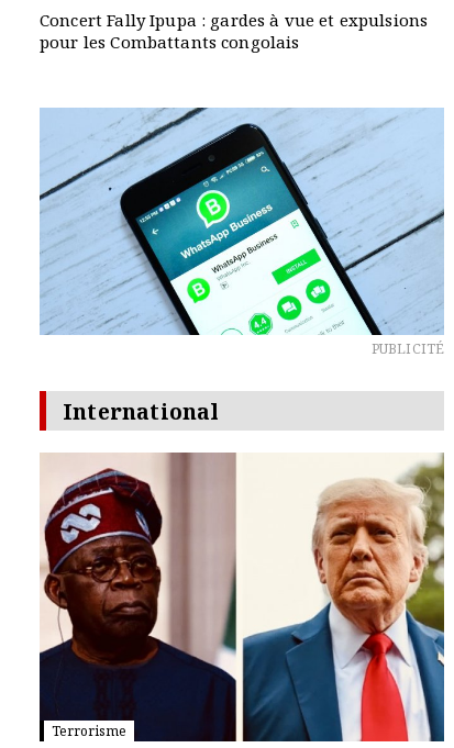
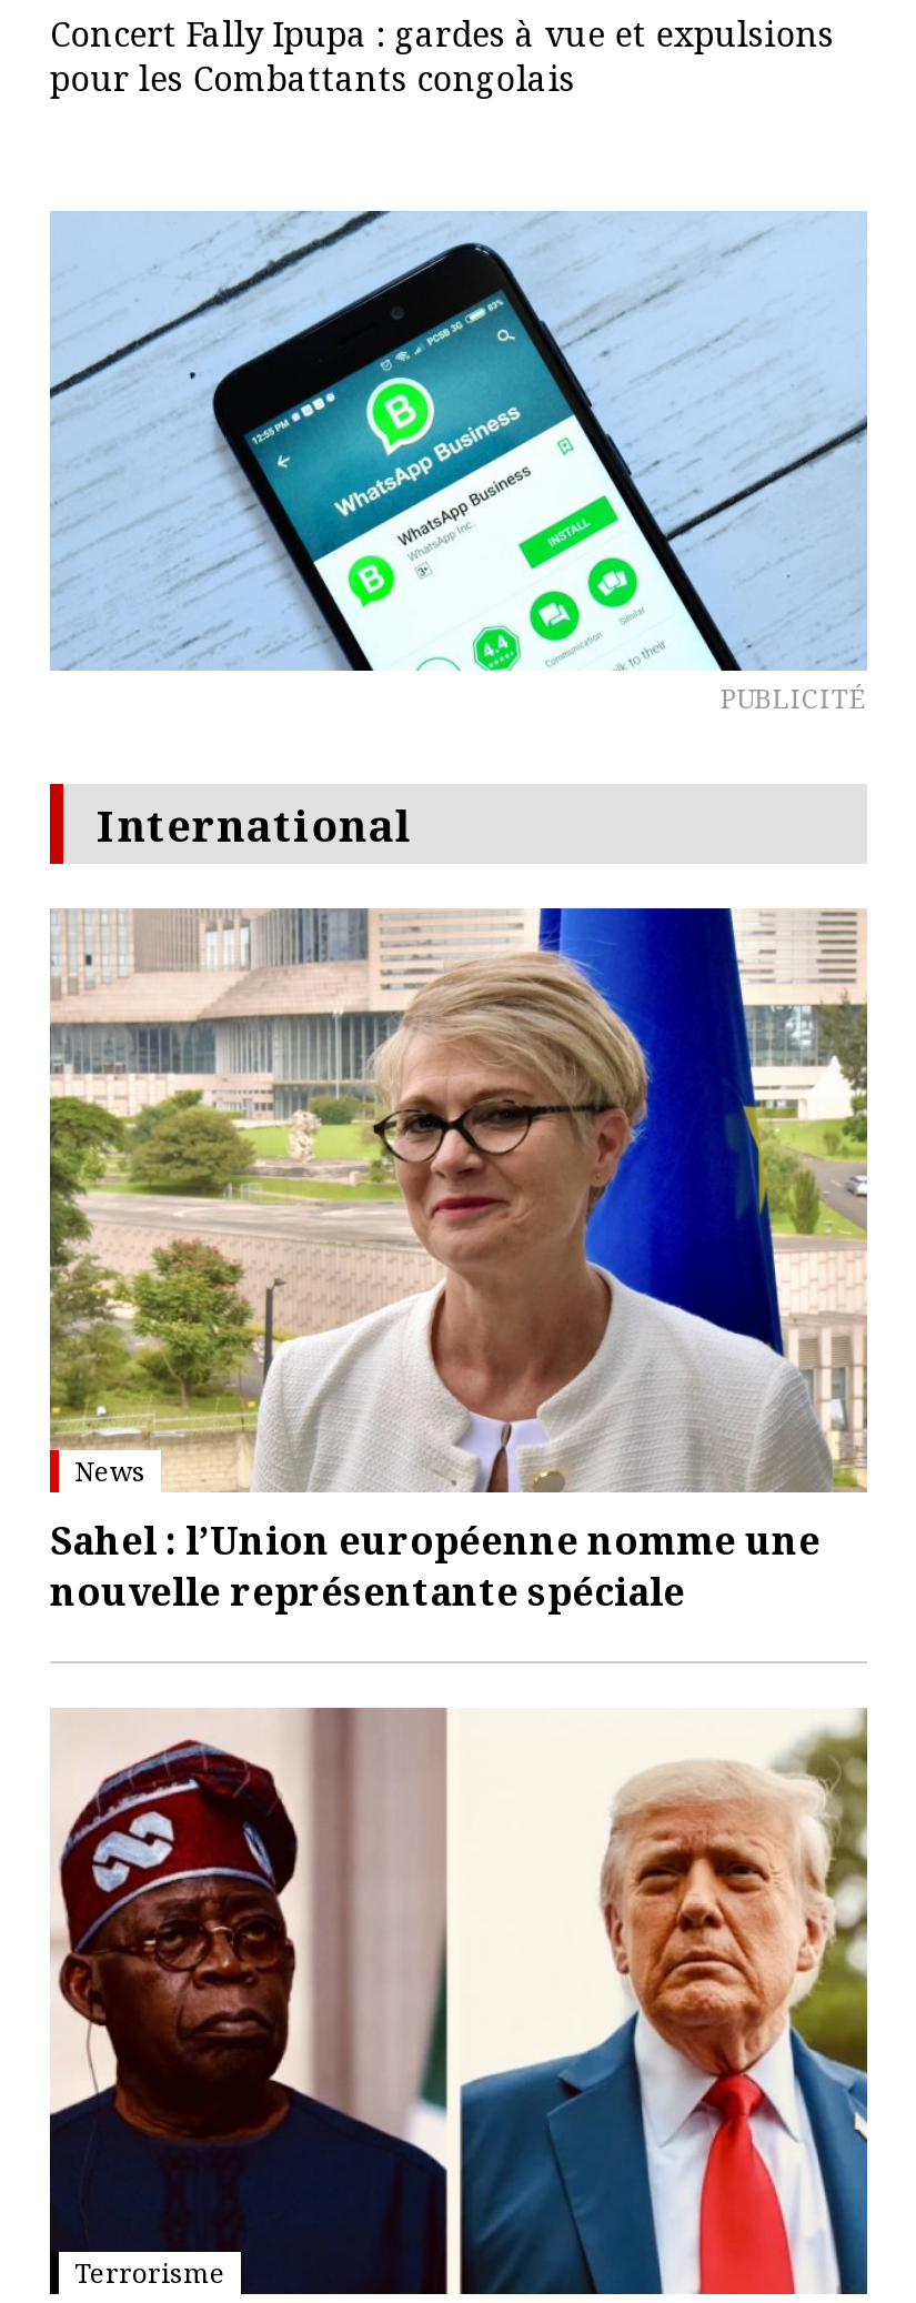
none -> [48,906,867,1618] [image] | News | Sahel : l’Union européenne nomme une | nouvelle représentante spéciale

